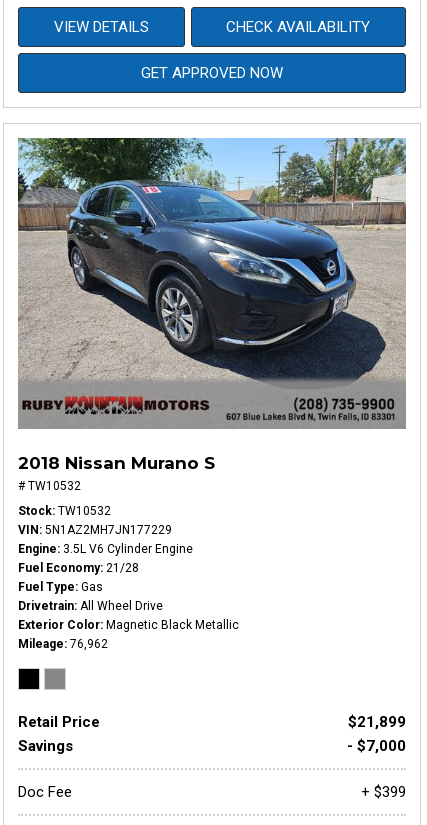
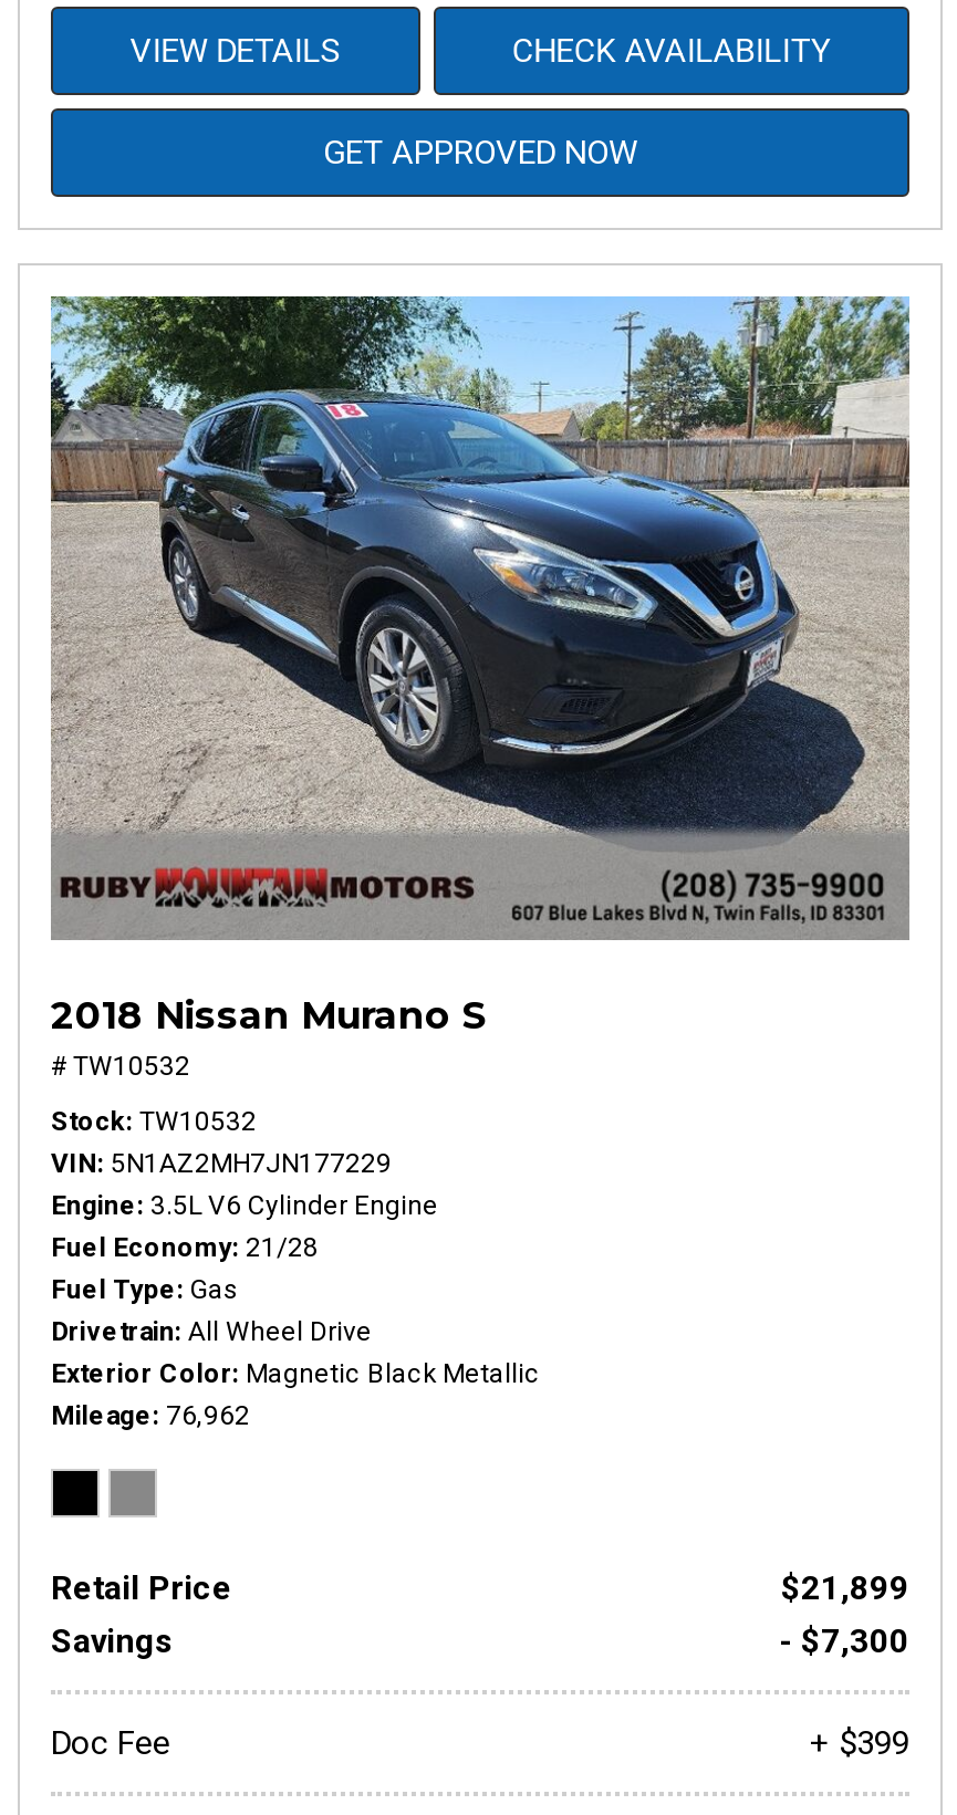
[347,737,406,755] - $7,000 -> [779,1621,909,1661] - $7,300

